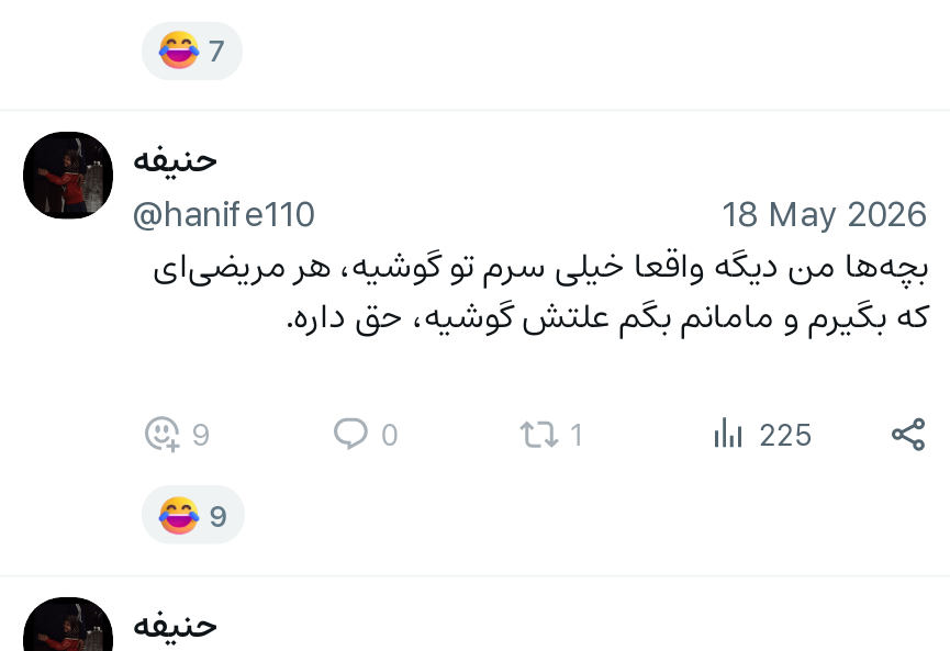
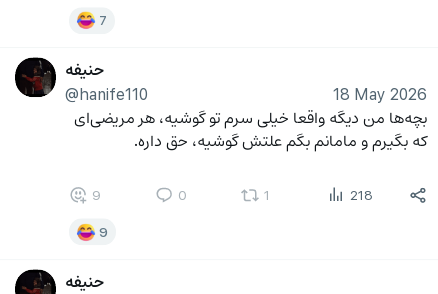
[759,412,814,454] 225 -> [350,185,373,204] 218

